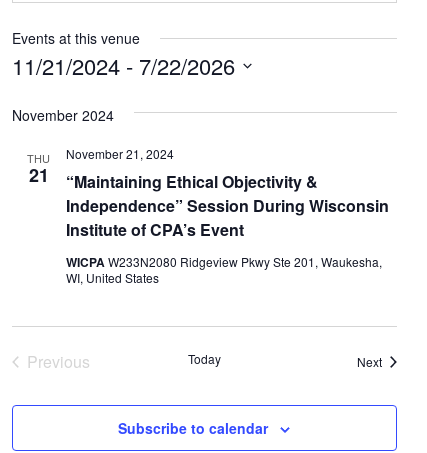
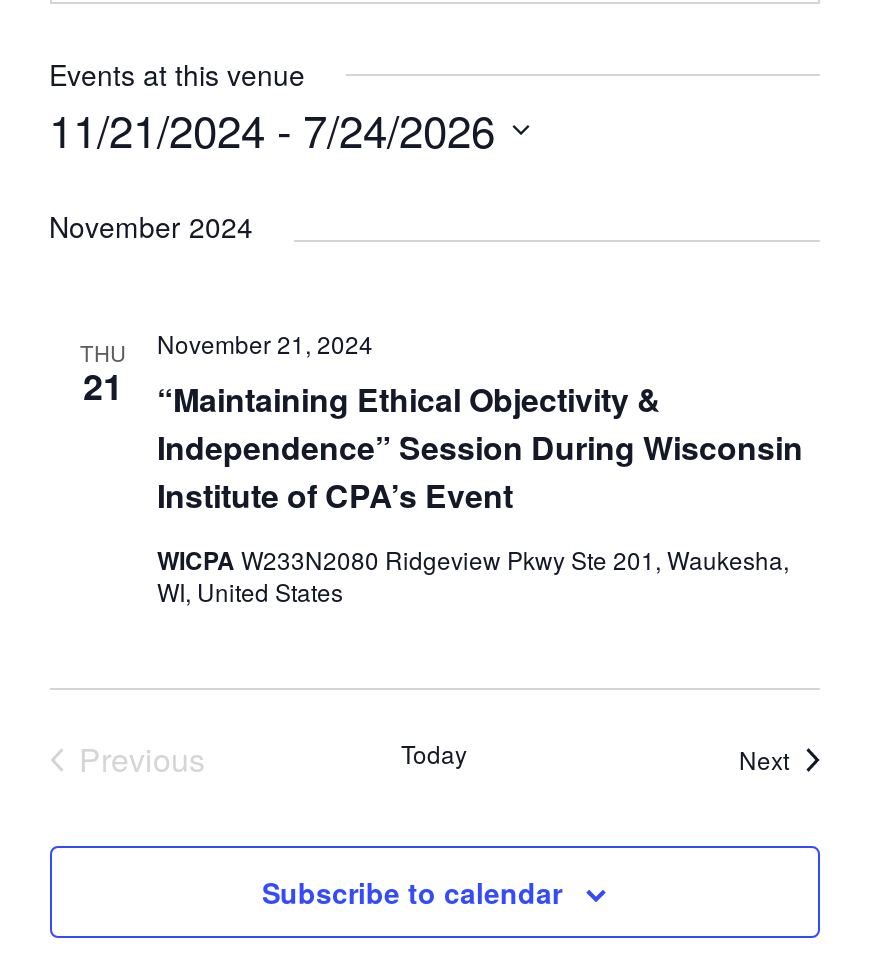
[11,50,234,81] 11/21/2024 - 7/22/2026 -> [49,98,495,160] 11/21/2024 - 7/24/2026

